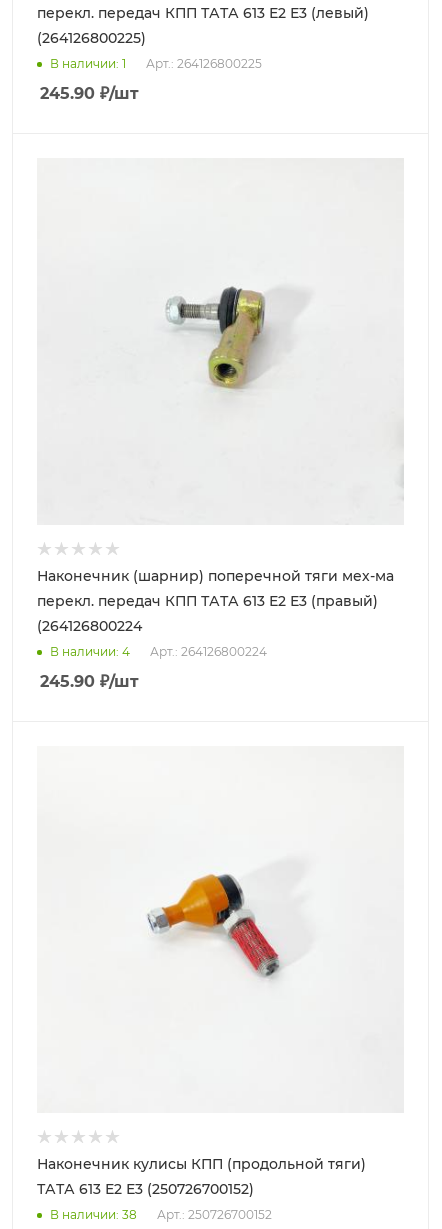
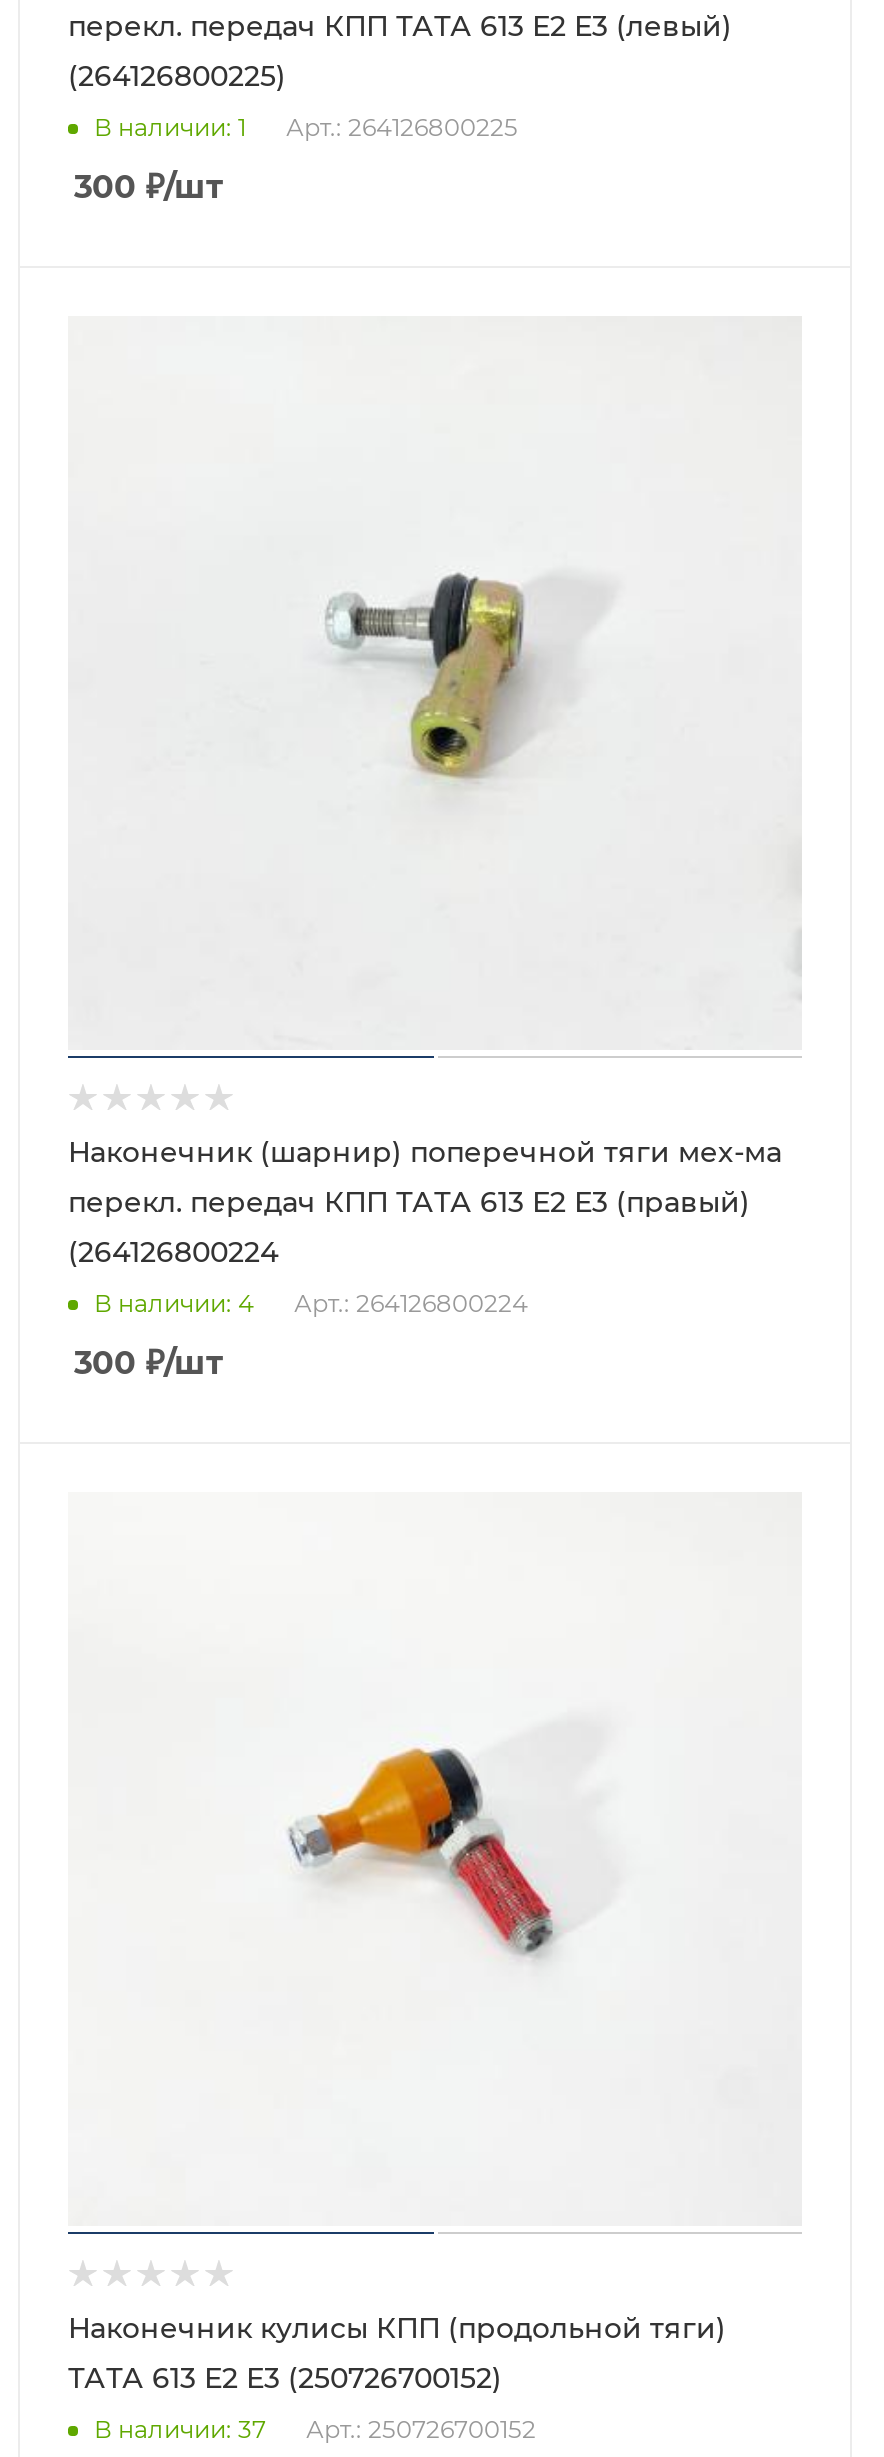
[40,84,139,103] 245.90 ₽/шт -> [74,168,224,206] 300 ₽/шт
[40,672,139,691] 245.90 ₽/шт -> [74,1344,224,1382] 300 ₽/шт
[50,1207,272,1222] В наличии: 38 Арт.: 250726700152 -> [94,2414,536,2444] В наличии: 37 Арт.: 250726700152

